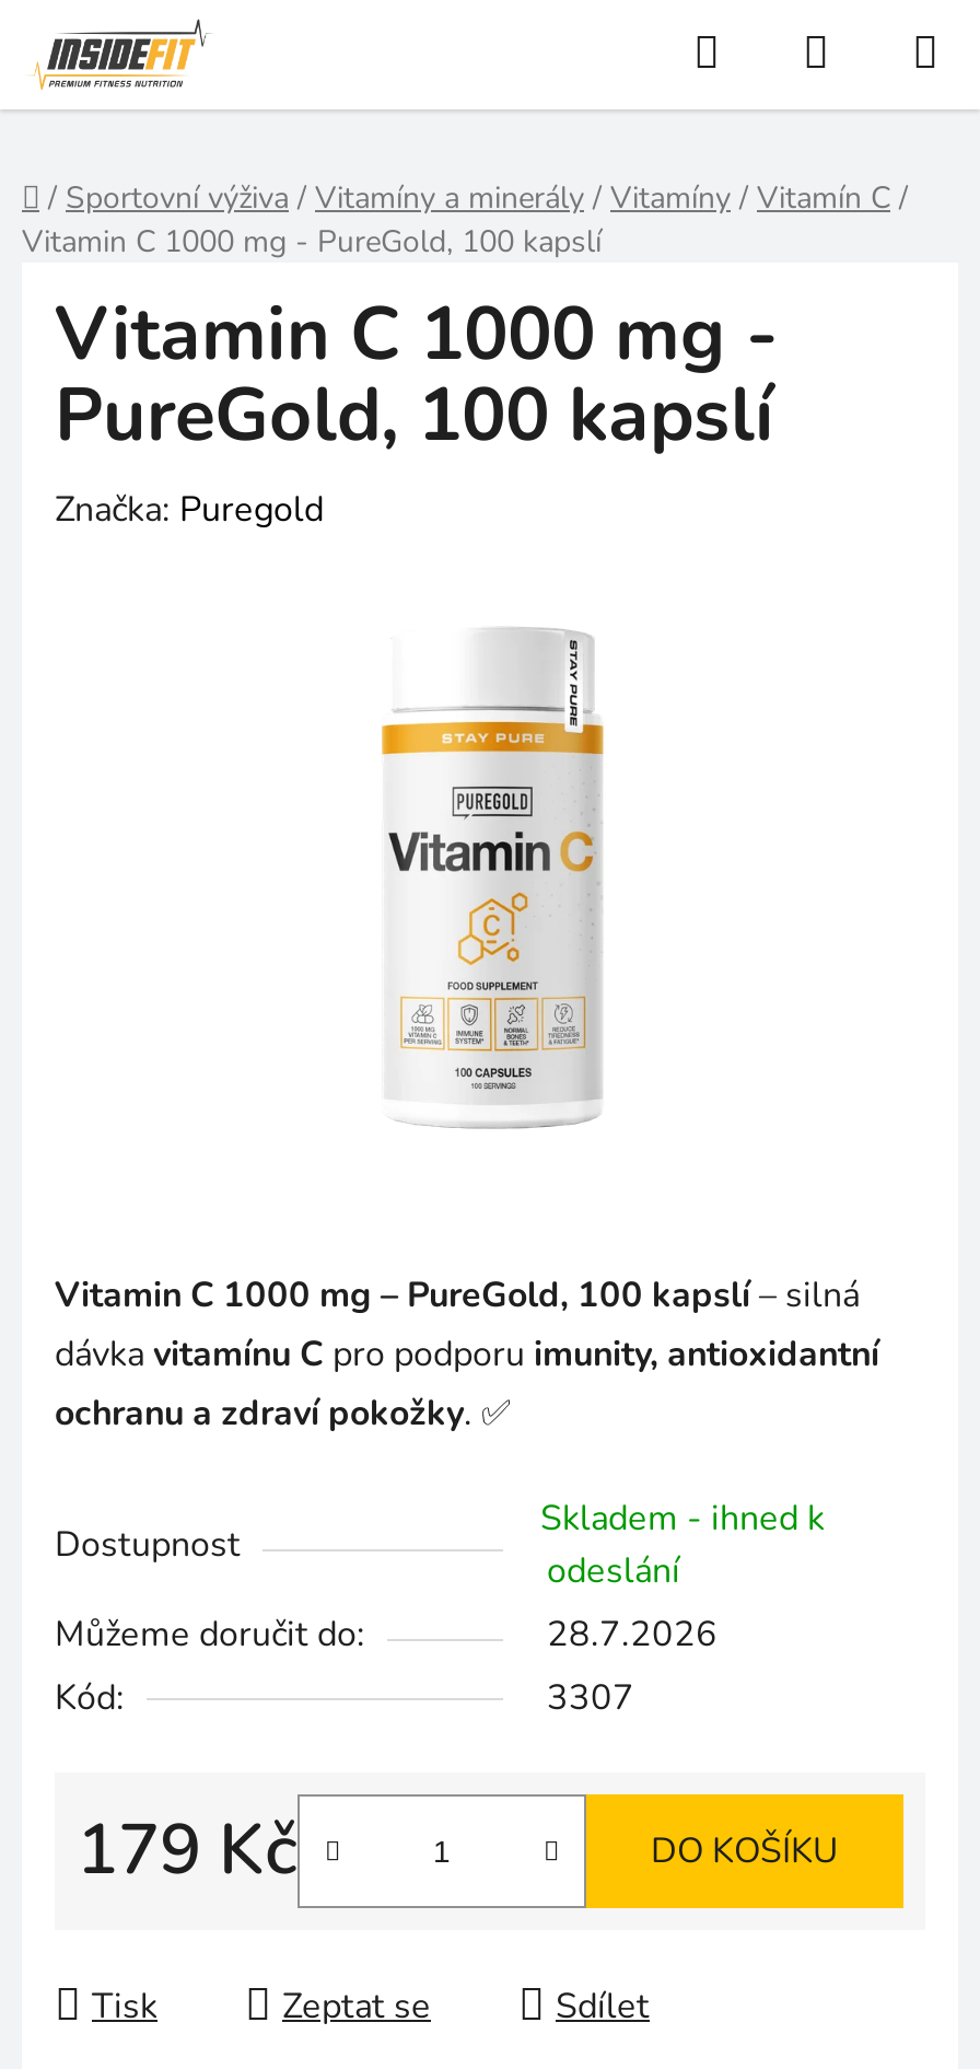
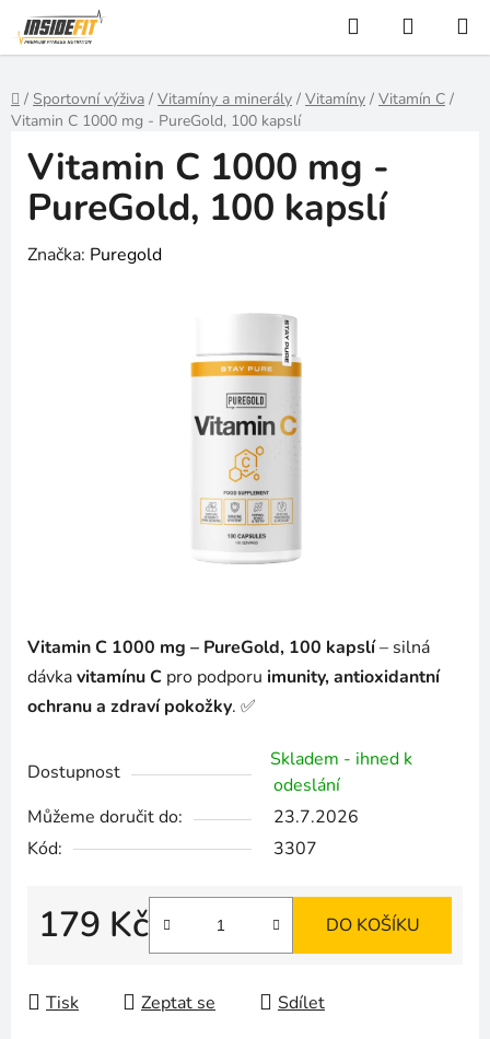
[547,1610,717,1658] 28.7.2026 -> [273,805,359,829] 23.7.2026

